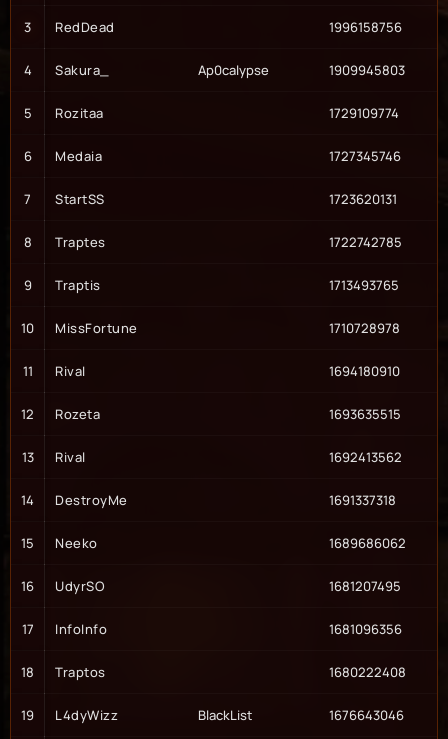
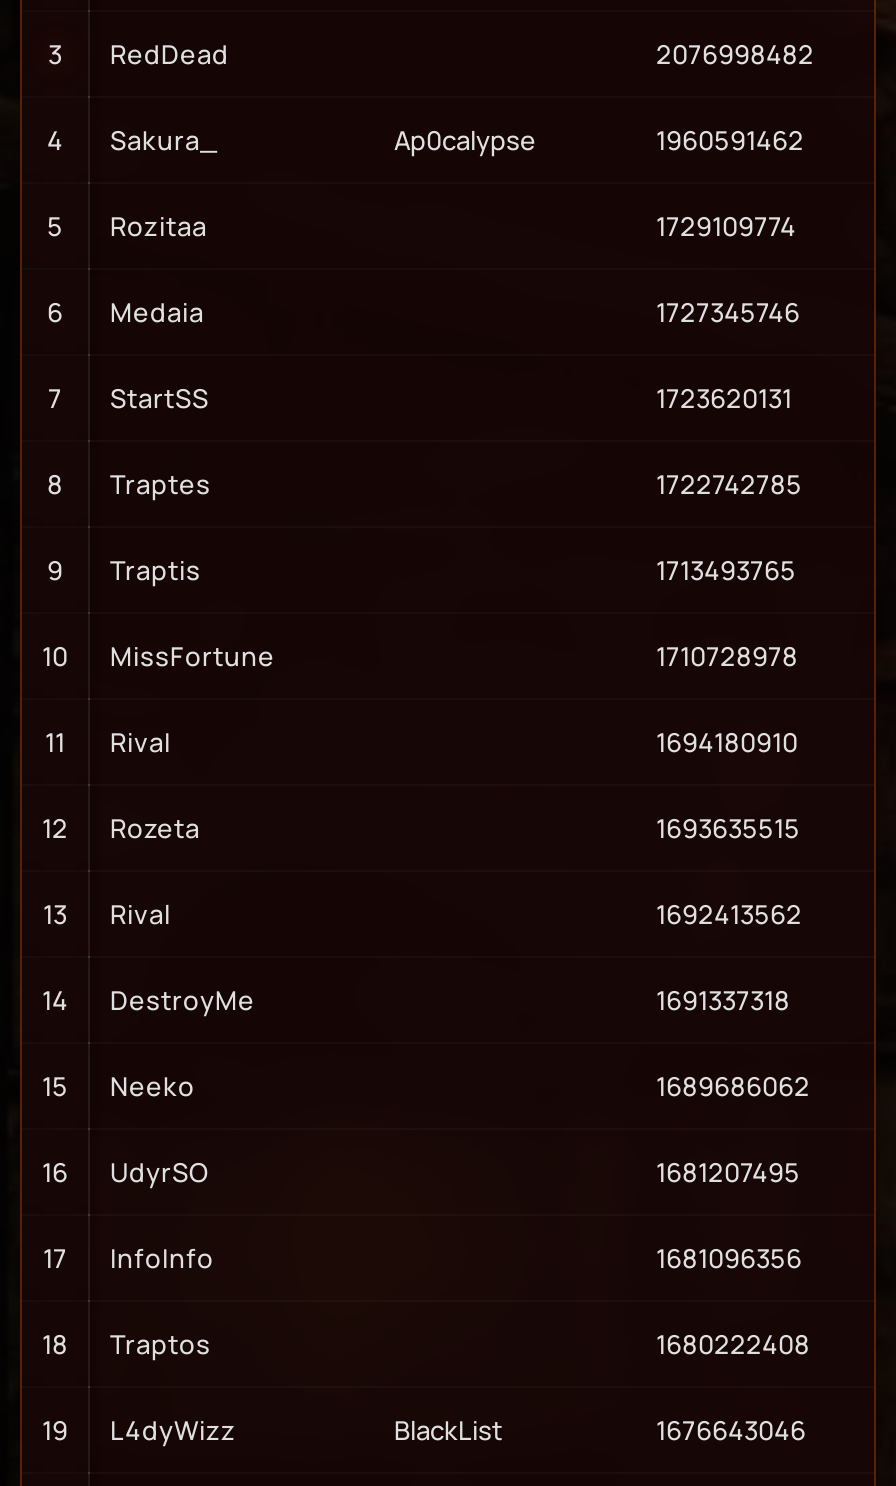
[329,18,402,36] 1996158756 -> [656,36,814,72] 2076998482
[329,61,405,79] 1909945803 -> [656,122,804,158] 1960591462

